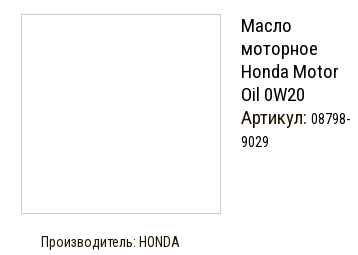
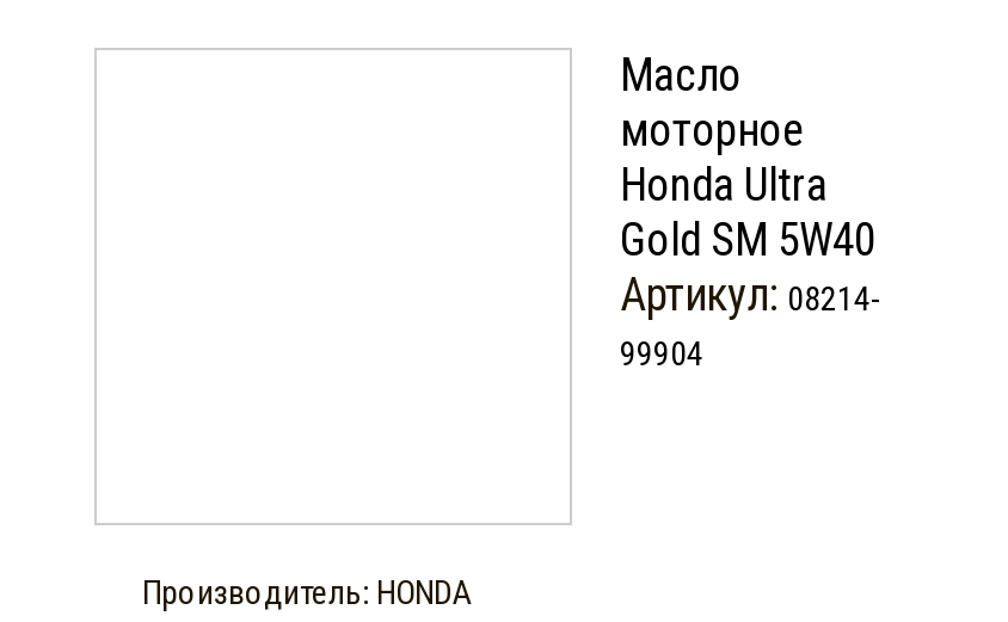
[241,60,350,150] Honda Motor | Oil 0W20 | Артикул: 08798- | 9029 -> [620,158,880,372] Honda Ultra | Gold SM 5W40 | Артикул: 08214- | 99904

